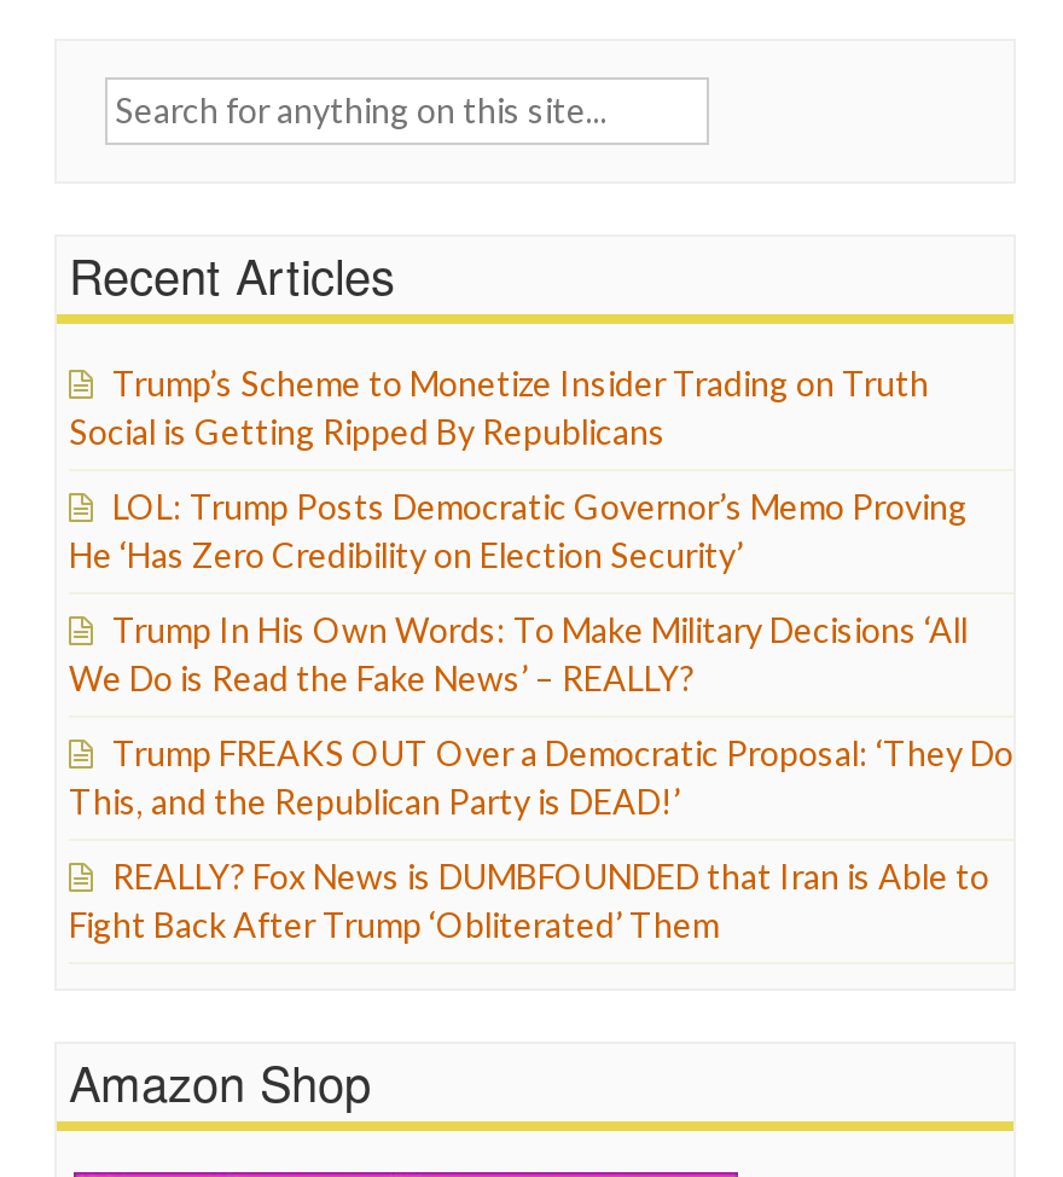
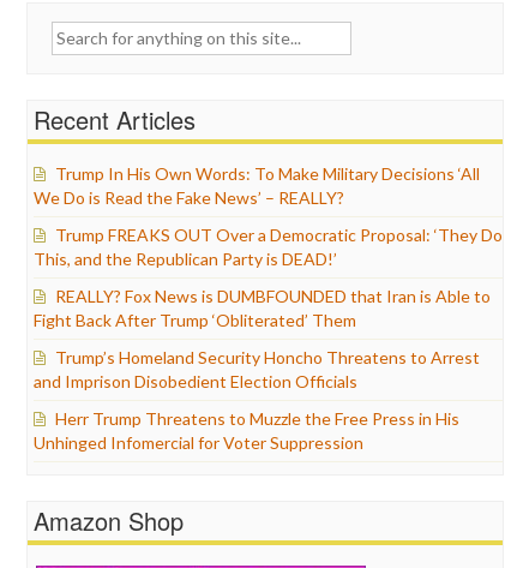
[69,362,968,575] Trump’s Scheme to Monetize Insider Trading on Truth | Social is Getting Ripped By Republicans | LOL: Trump Posts Democratic Governor’s Memo Proving | He ‘Has Zero Credibility on Election Security’ -> none
moved [69,609,1013,945] -> [34,163,503,330]: Trump In His Own Words: To Make Military Decisions ‘All | We Do is Read the Fake News’ – REALLY? | Trump FREAKS OUT Over a Democratic Proposal: ‘They Do | This, and the Republican Party is DEAD!’ | REALLY? Fox News is DUMBFOUNDED that Iran is Able to | Fight Back After Trump ‘Obliterated’ Them
none -> [34,347,480,452] Trump’s Homeland Security Honcho Threatens to Arrest | and Imprison Disobedient Election Officials | Herr Trump Threatens to Muzzle the Free Press in His | Unhinged Infomercial for Voter Suppression

